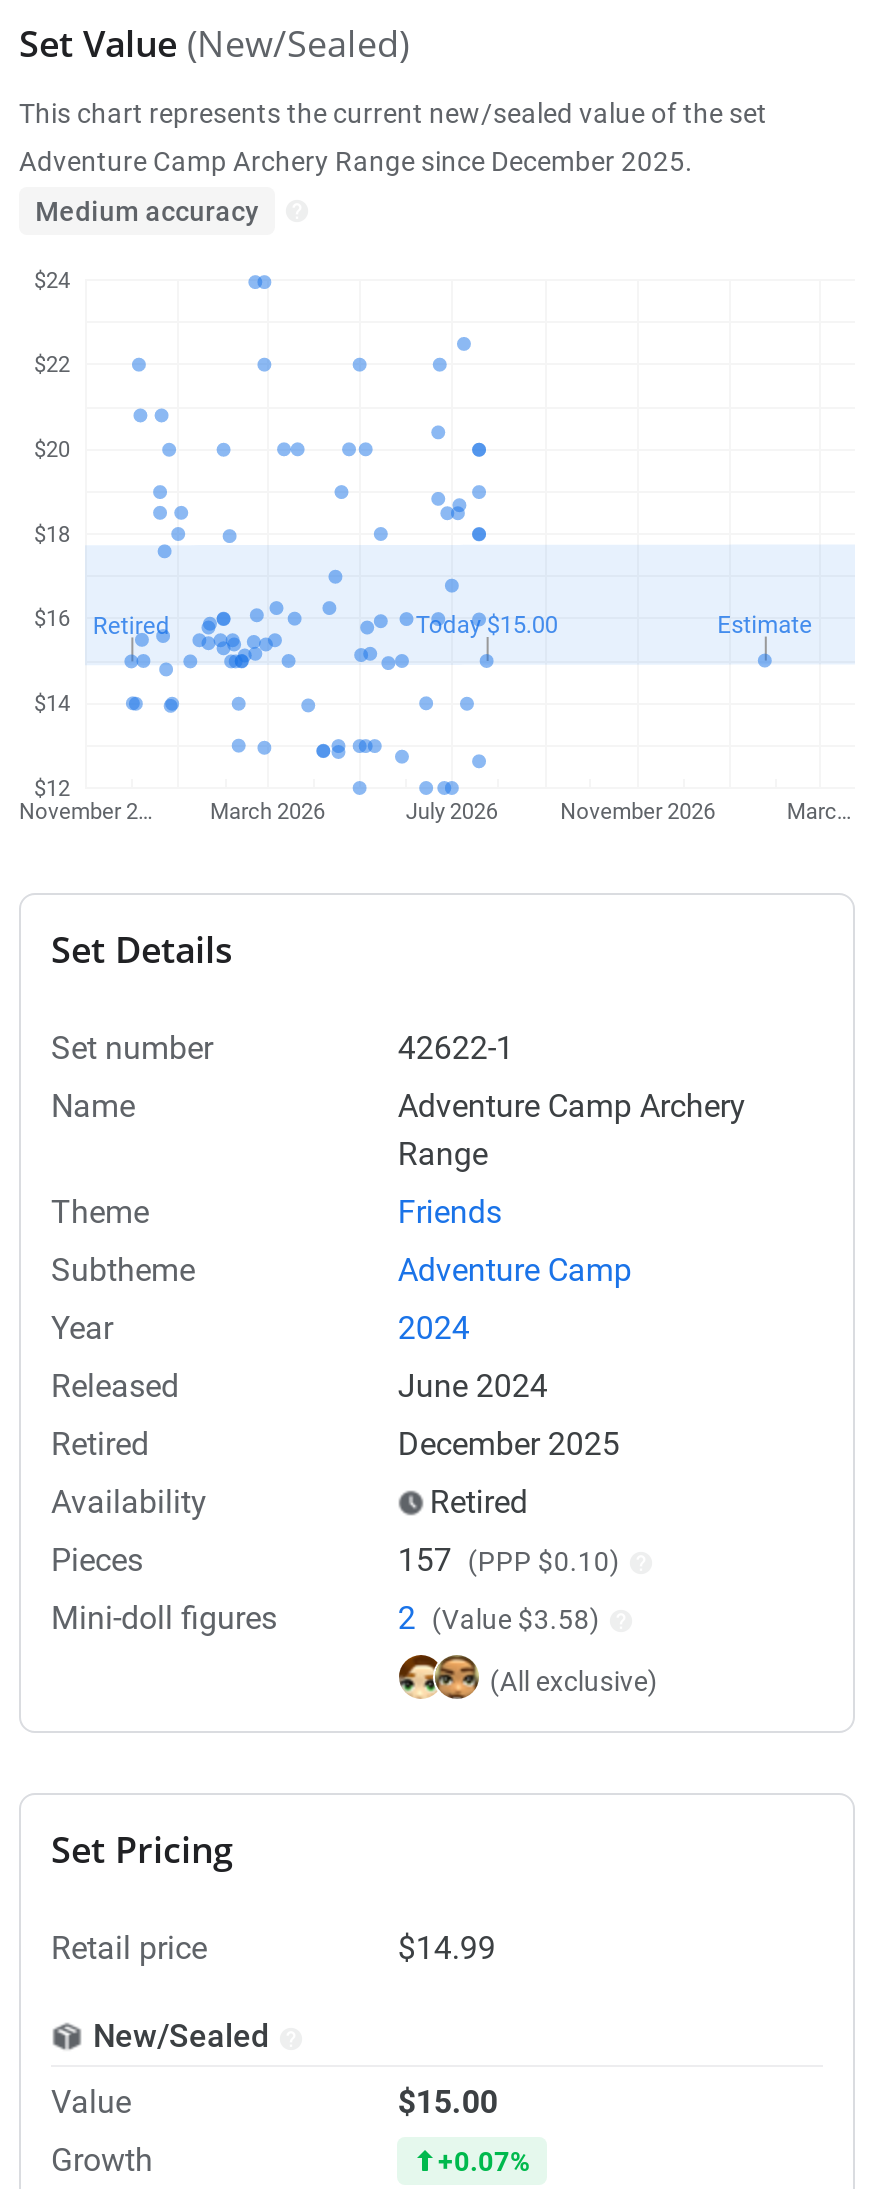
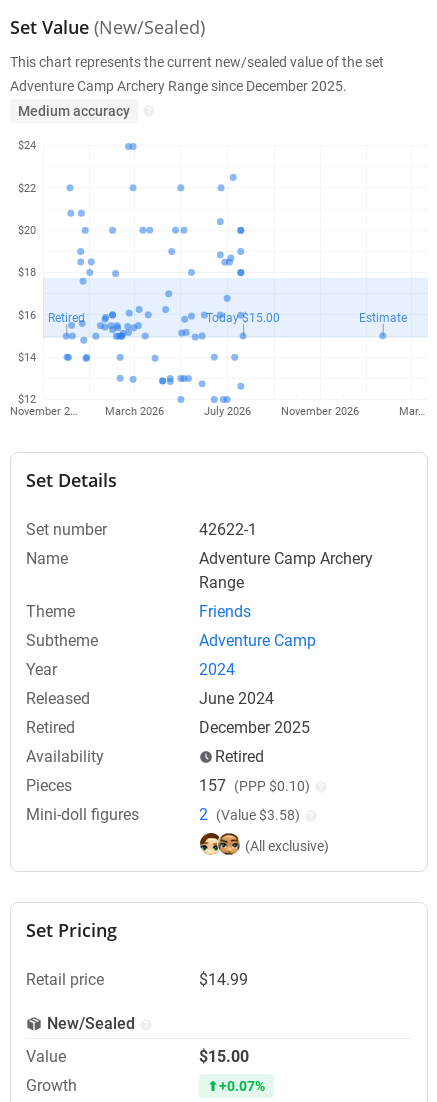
[787,799,852,824] Marc… -> [399,405,425,418] Mar…

